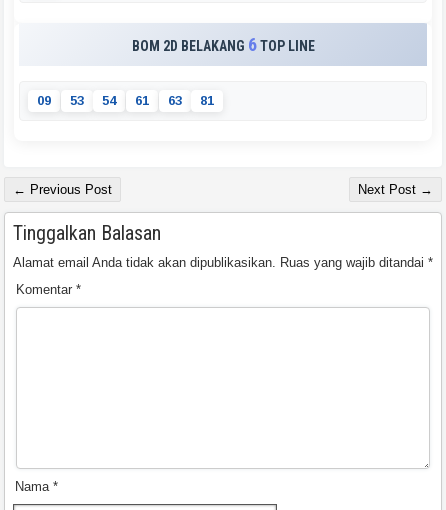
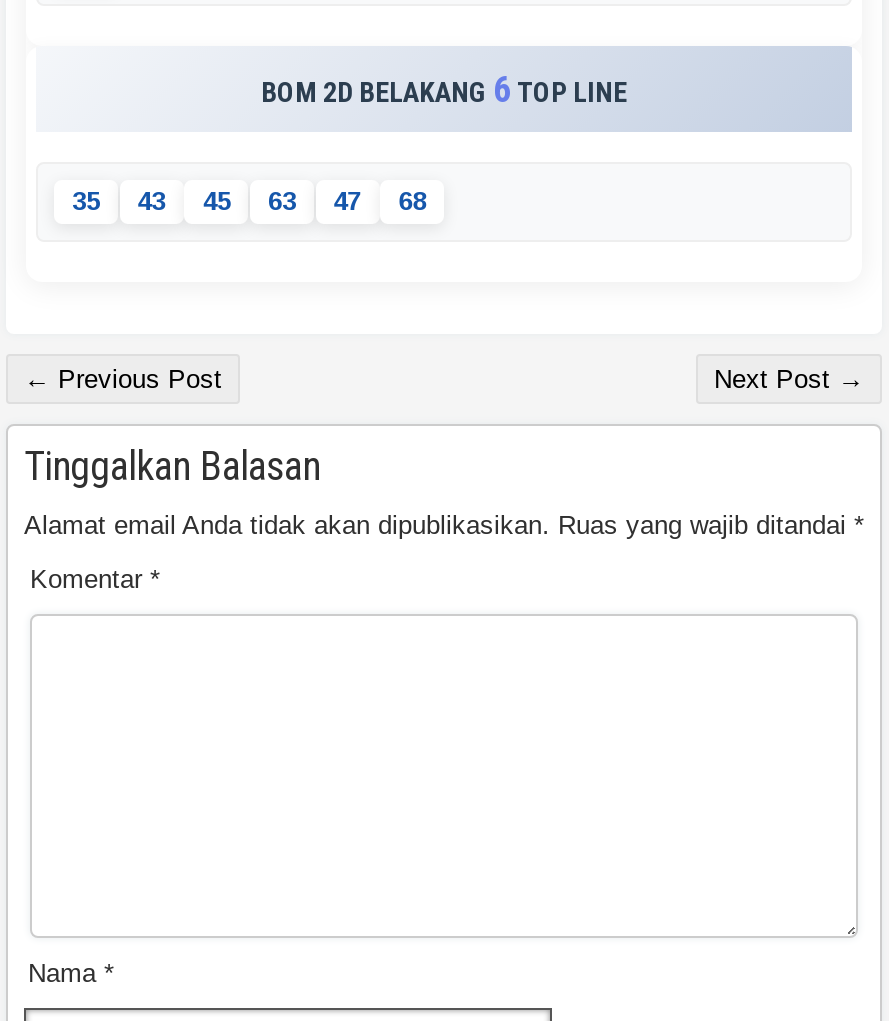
[37,93,149,108] 09 | 53 | 54 | 61 -> [72,185,231,215] 35 | 43 | 45
[200,93,214,108] 81 -> [333,185,427,215] 47 | 68

